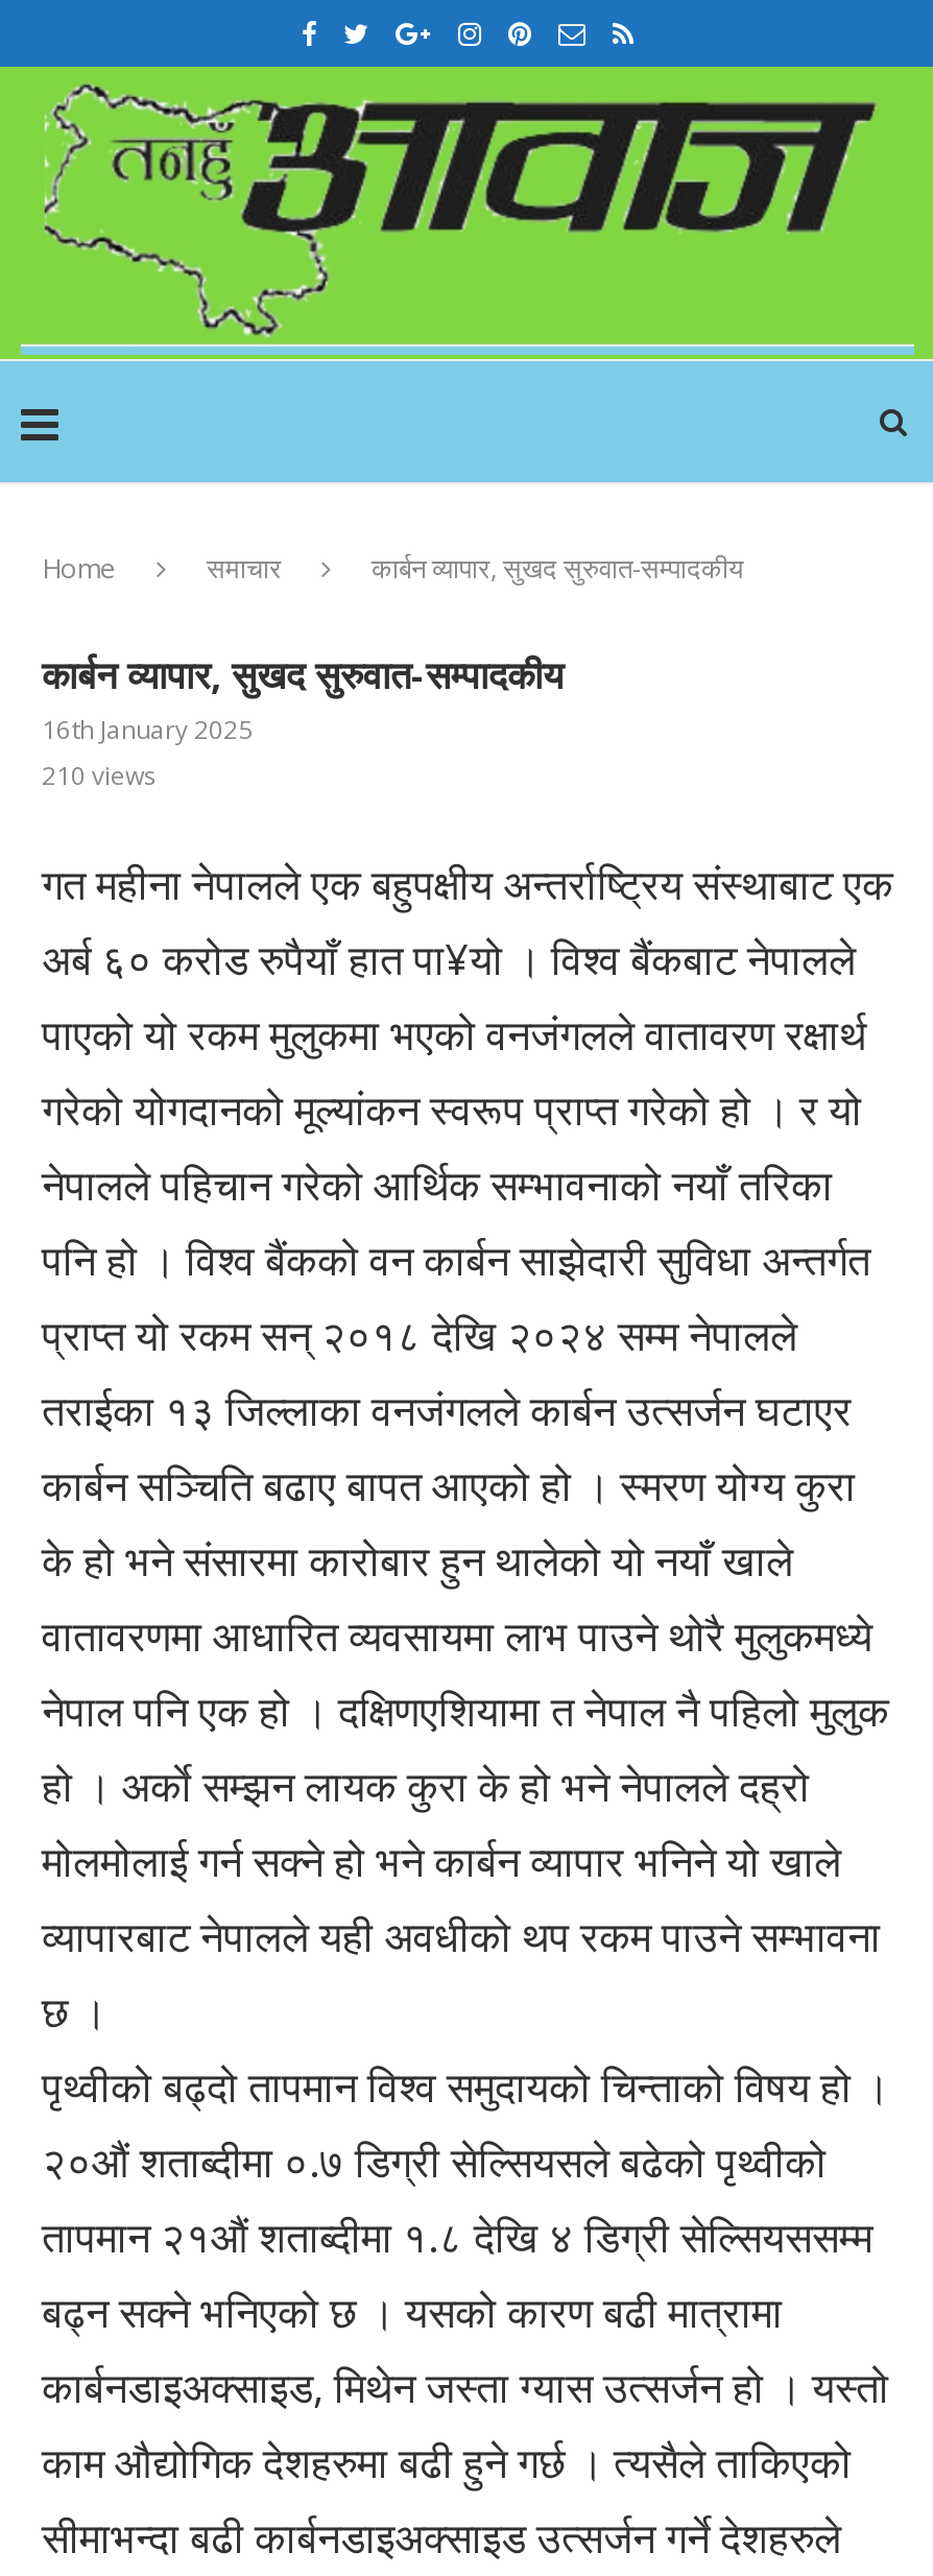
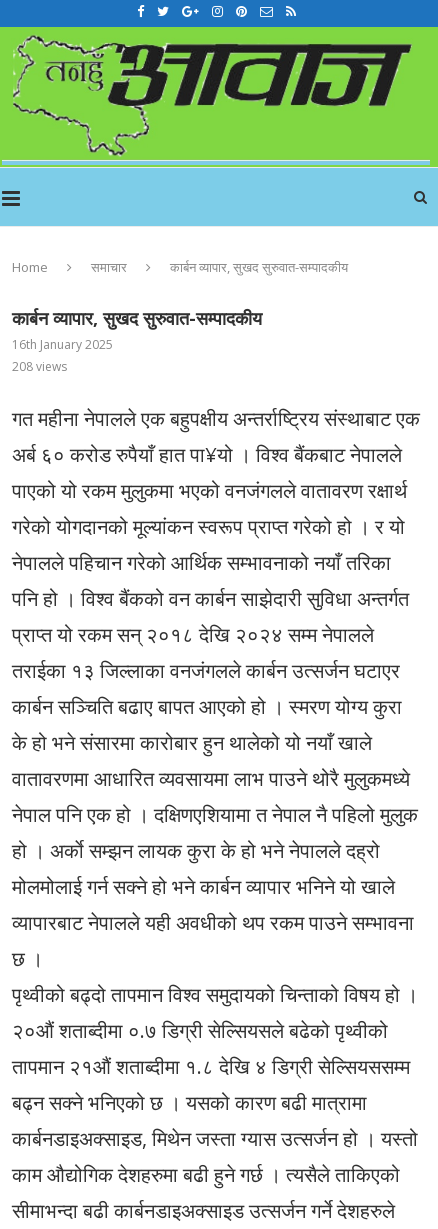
[42,759,157,794] 210 views -> [12,358,67,375] 208 views

